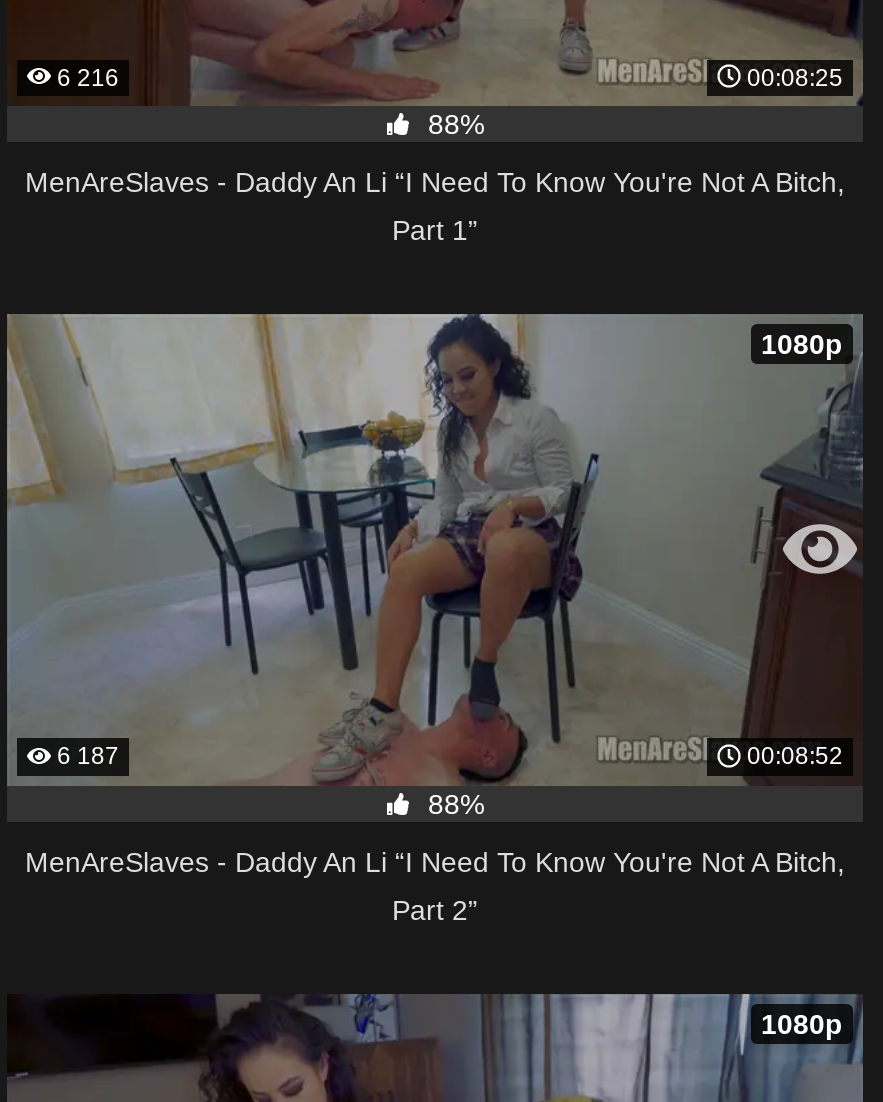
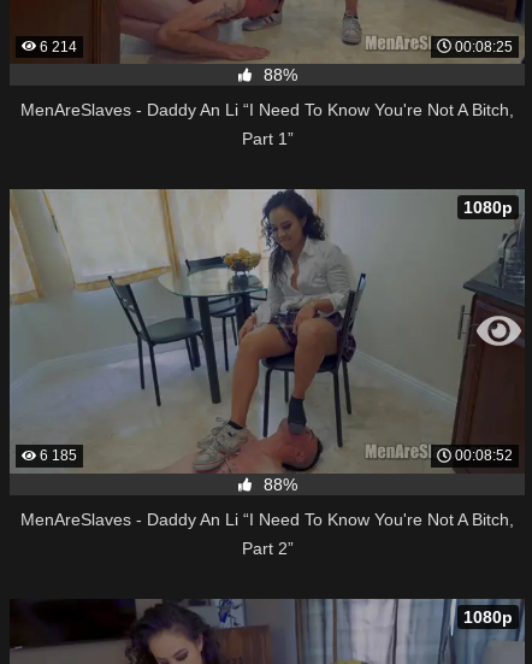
[51,63,119,91] 6 216 -> [36,38,77,55] 6 214
[51,742,119,770] 6 187 -> [36,447,77,464] 6 185

